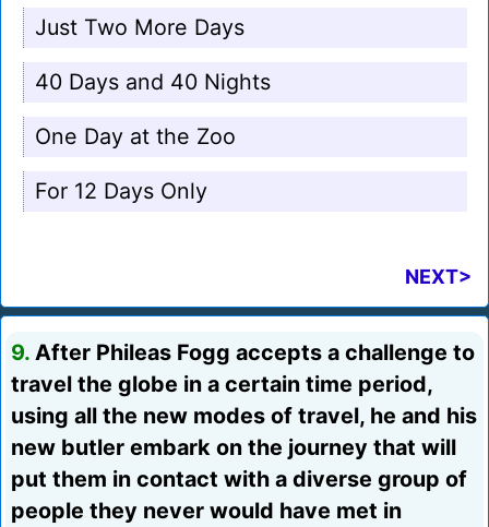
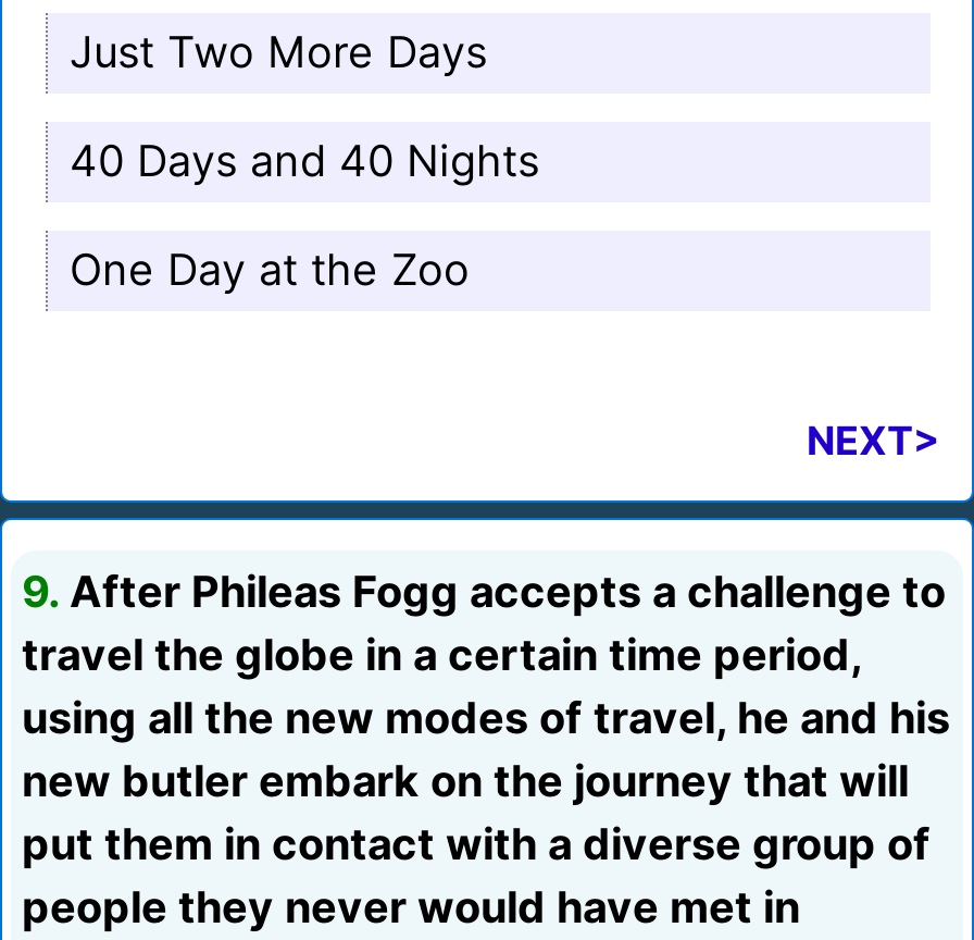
[35,178,207,204] For 12 Days Only -> none

